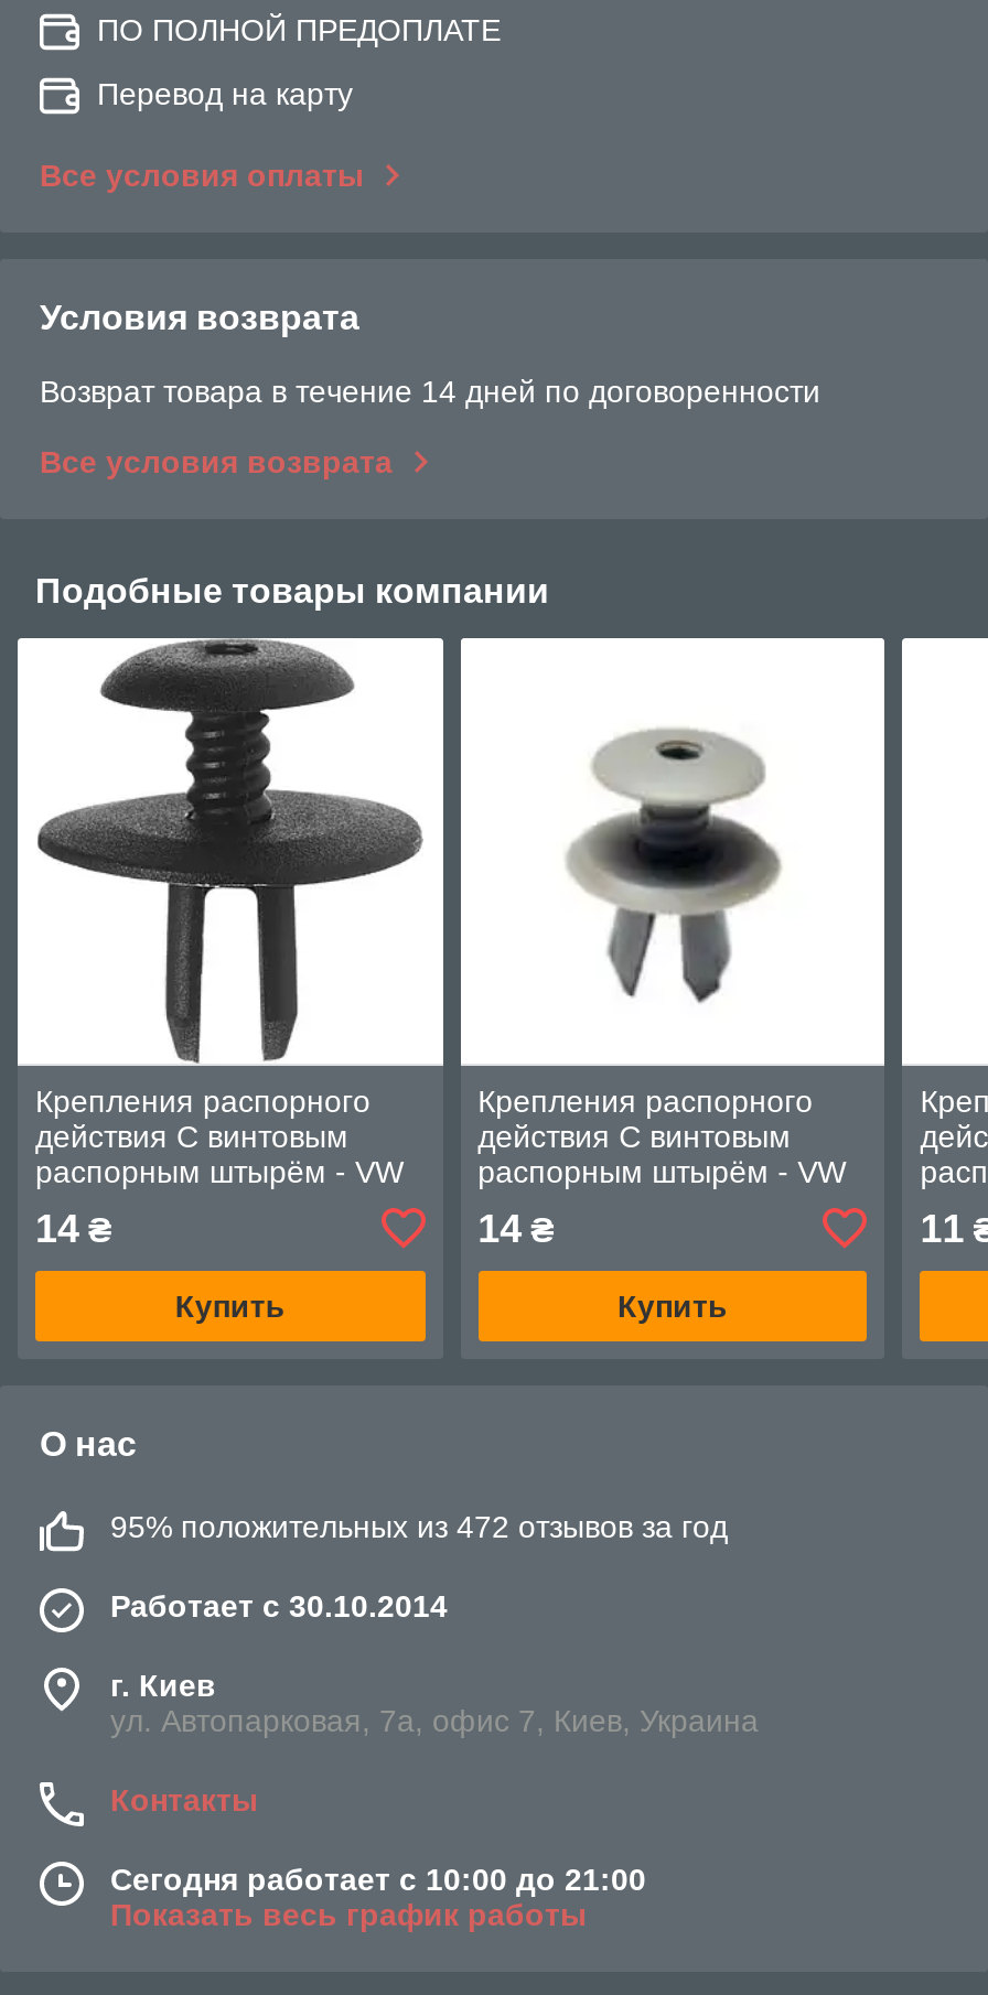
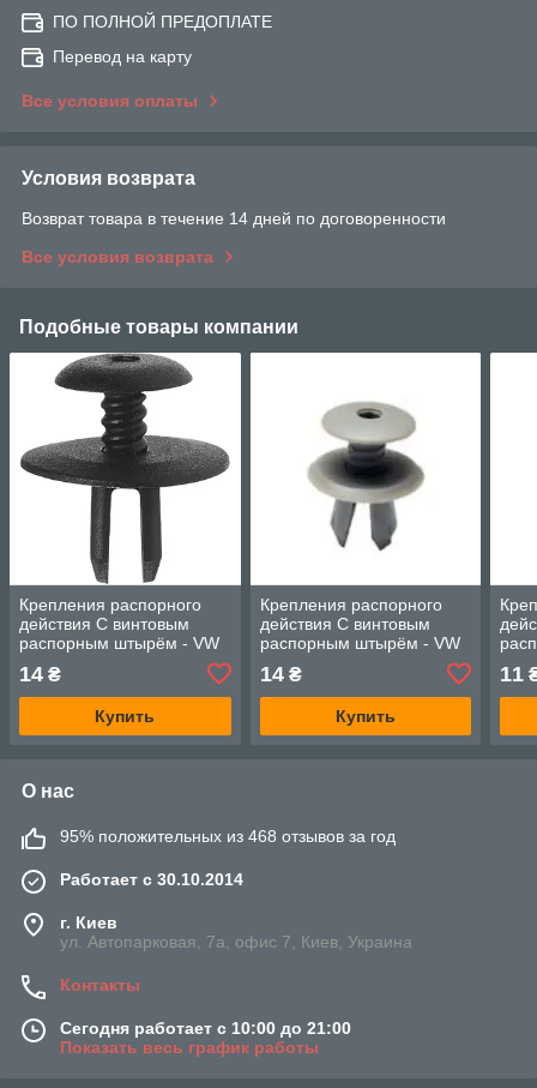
[110,1508,728,1544] 95% положительных из 472 отзывов за год -> [60,826,396,845] 95% положительных из 468 отзывов за год

